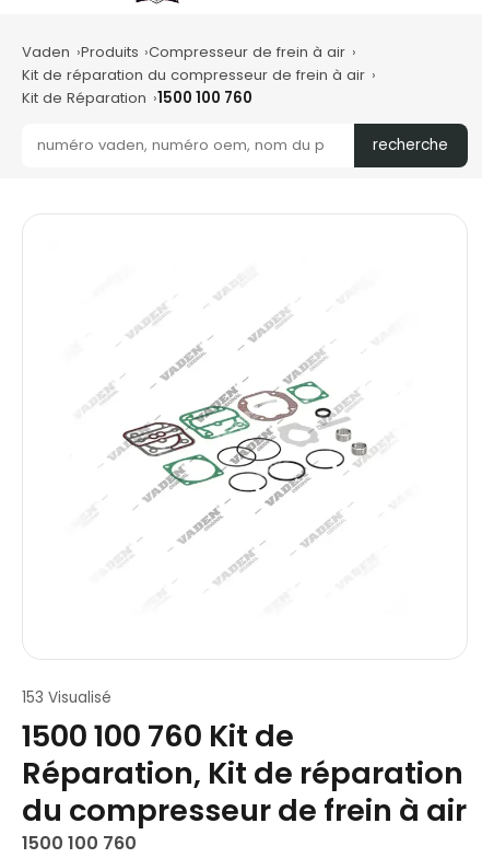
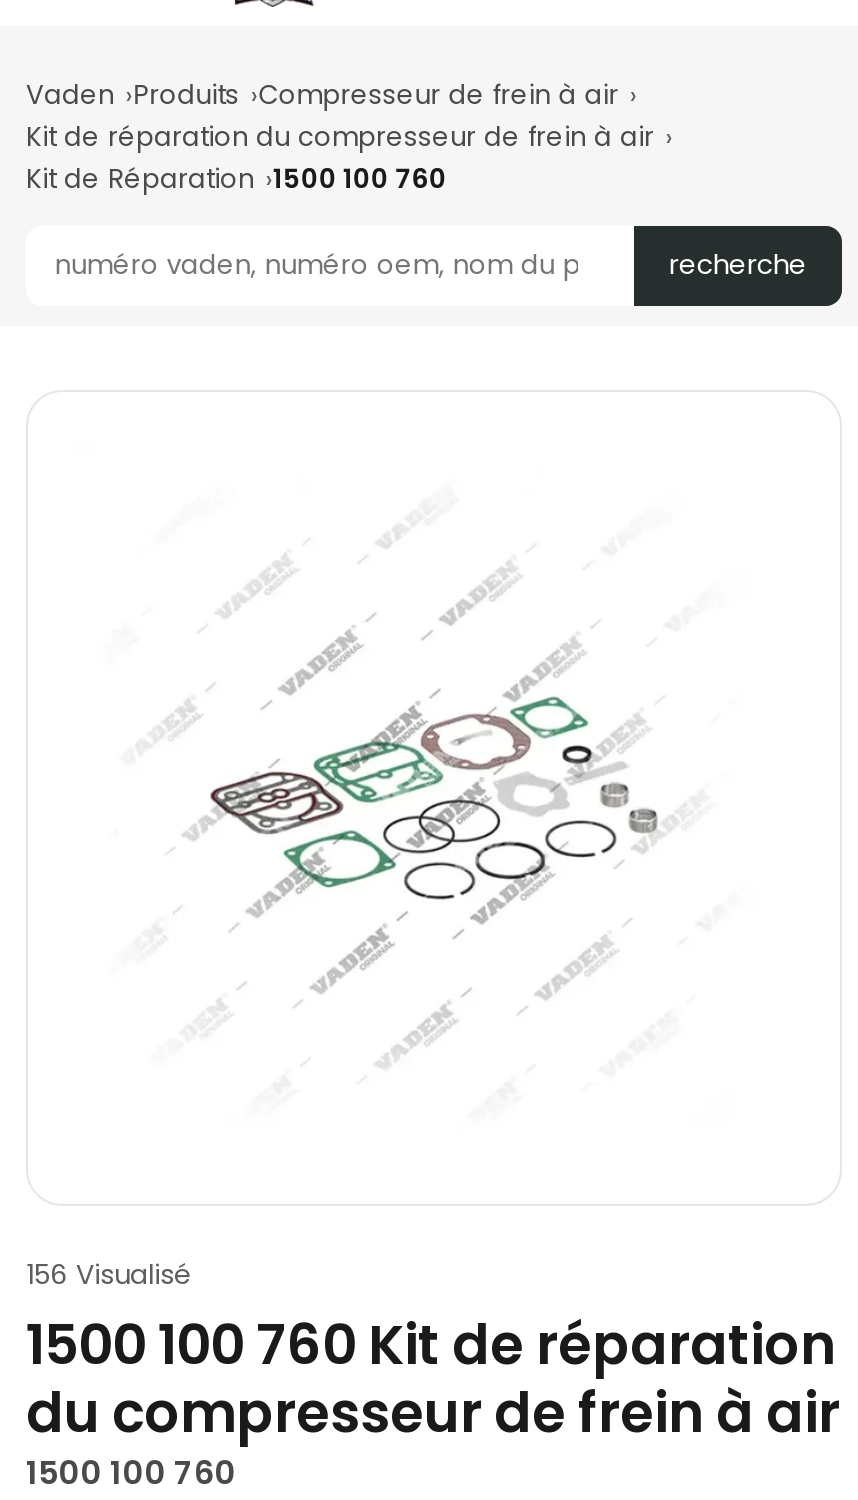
[22,687,463,794] 153 Visualisé | 1500 100 760 Kit de | Réparation, Kit de réparation -> [26,1256,836,1384] 156 Visualisé | 1500 100 760 Kit de réparation

